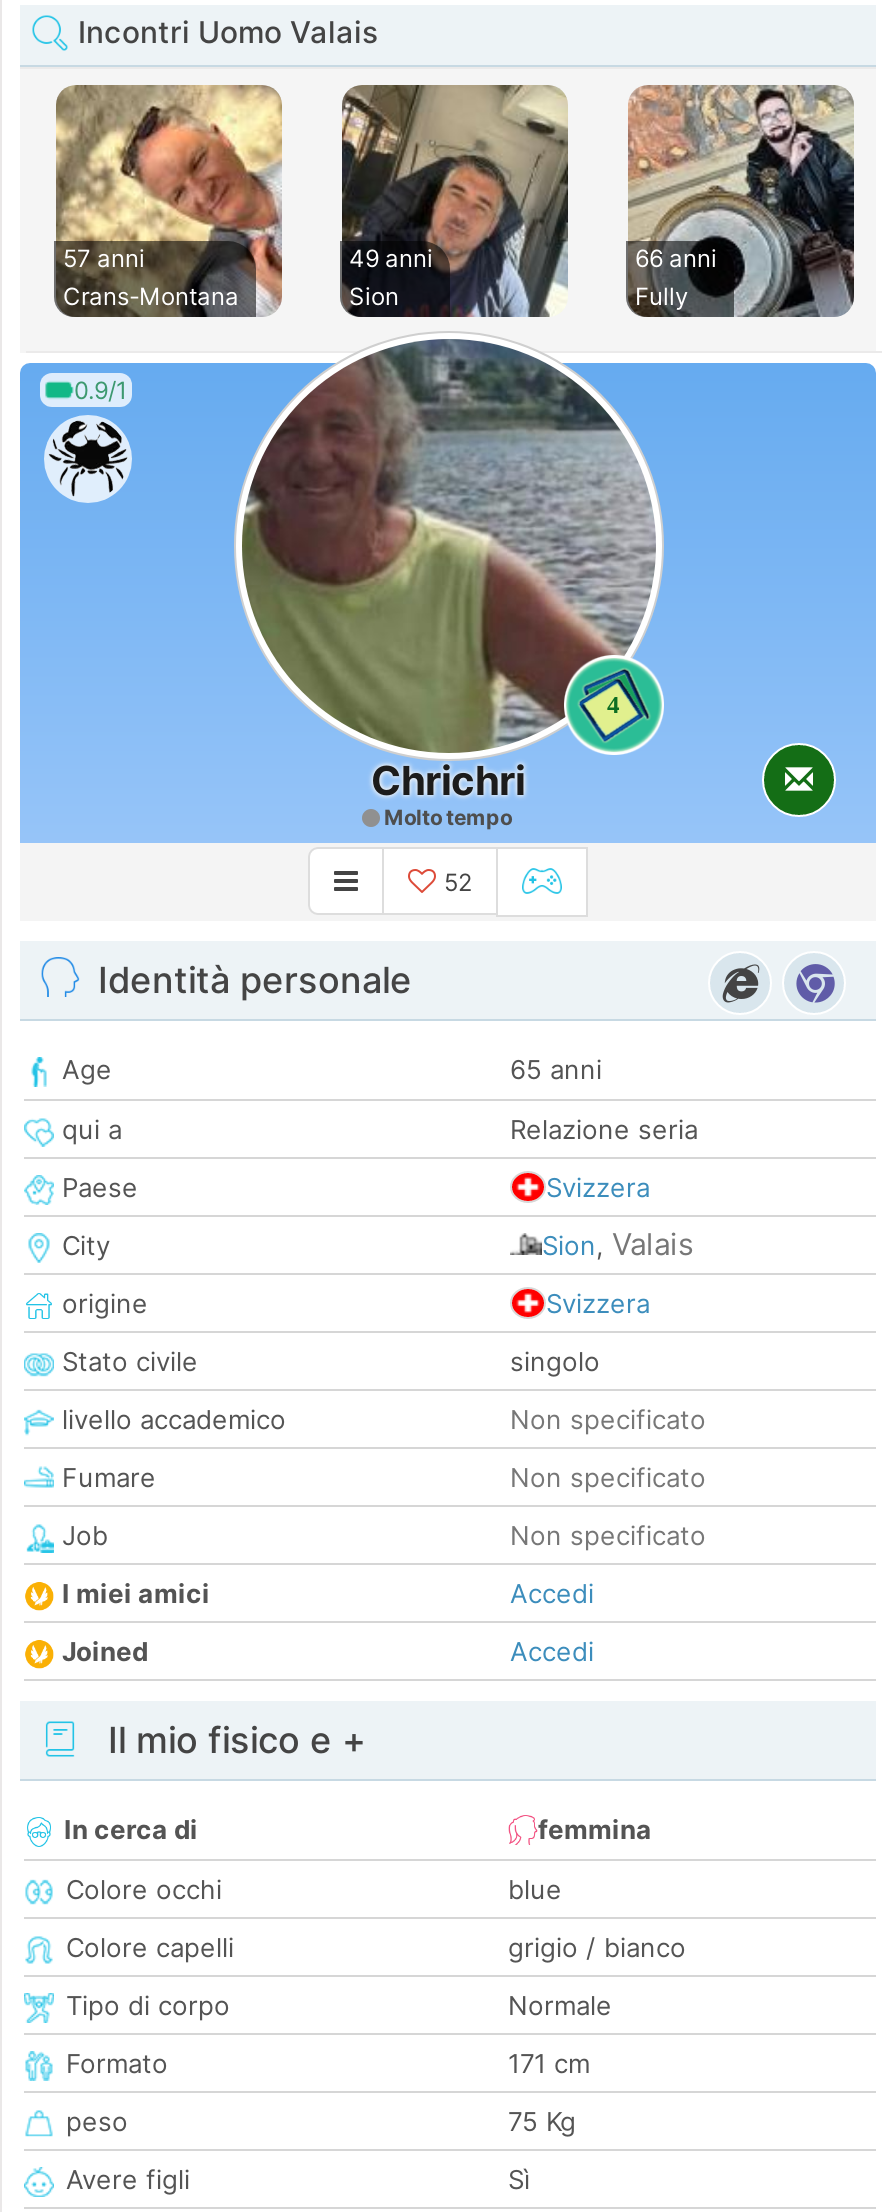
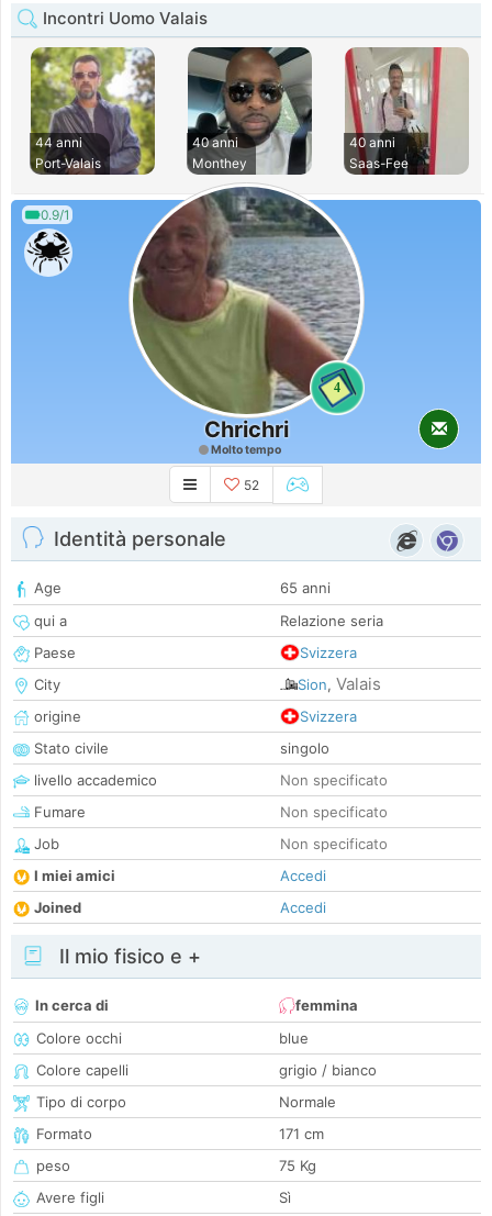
[56,83,284,313] [image] | 57 anni | Crans-Montana -> [31,47,156,175] [image] | 44 anni | Port-Valais
[340,83,568,317] [image] | 49 anni | Sion -> [187,46,312,175] [image] | 40 anni | Monthey
[628,85,856,317] [image] | 66 anni | Fully -> [345,47,469,175] [image] | 40 anni | Saas-Fee

